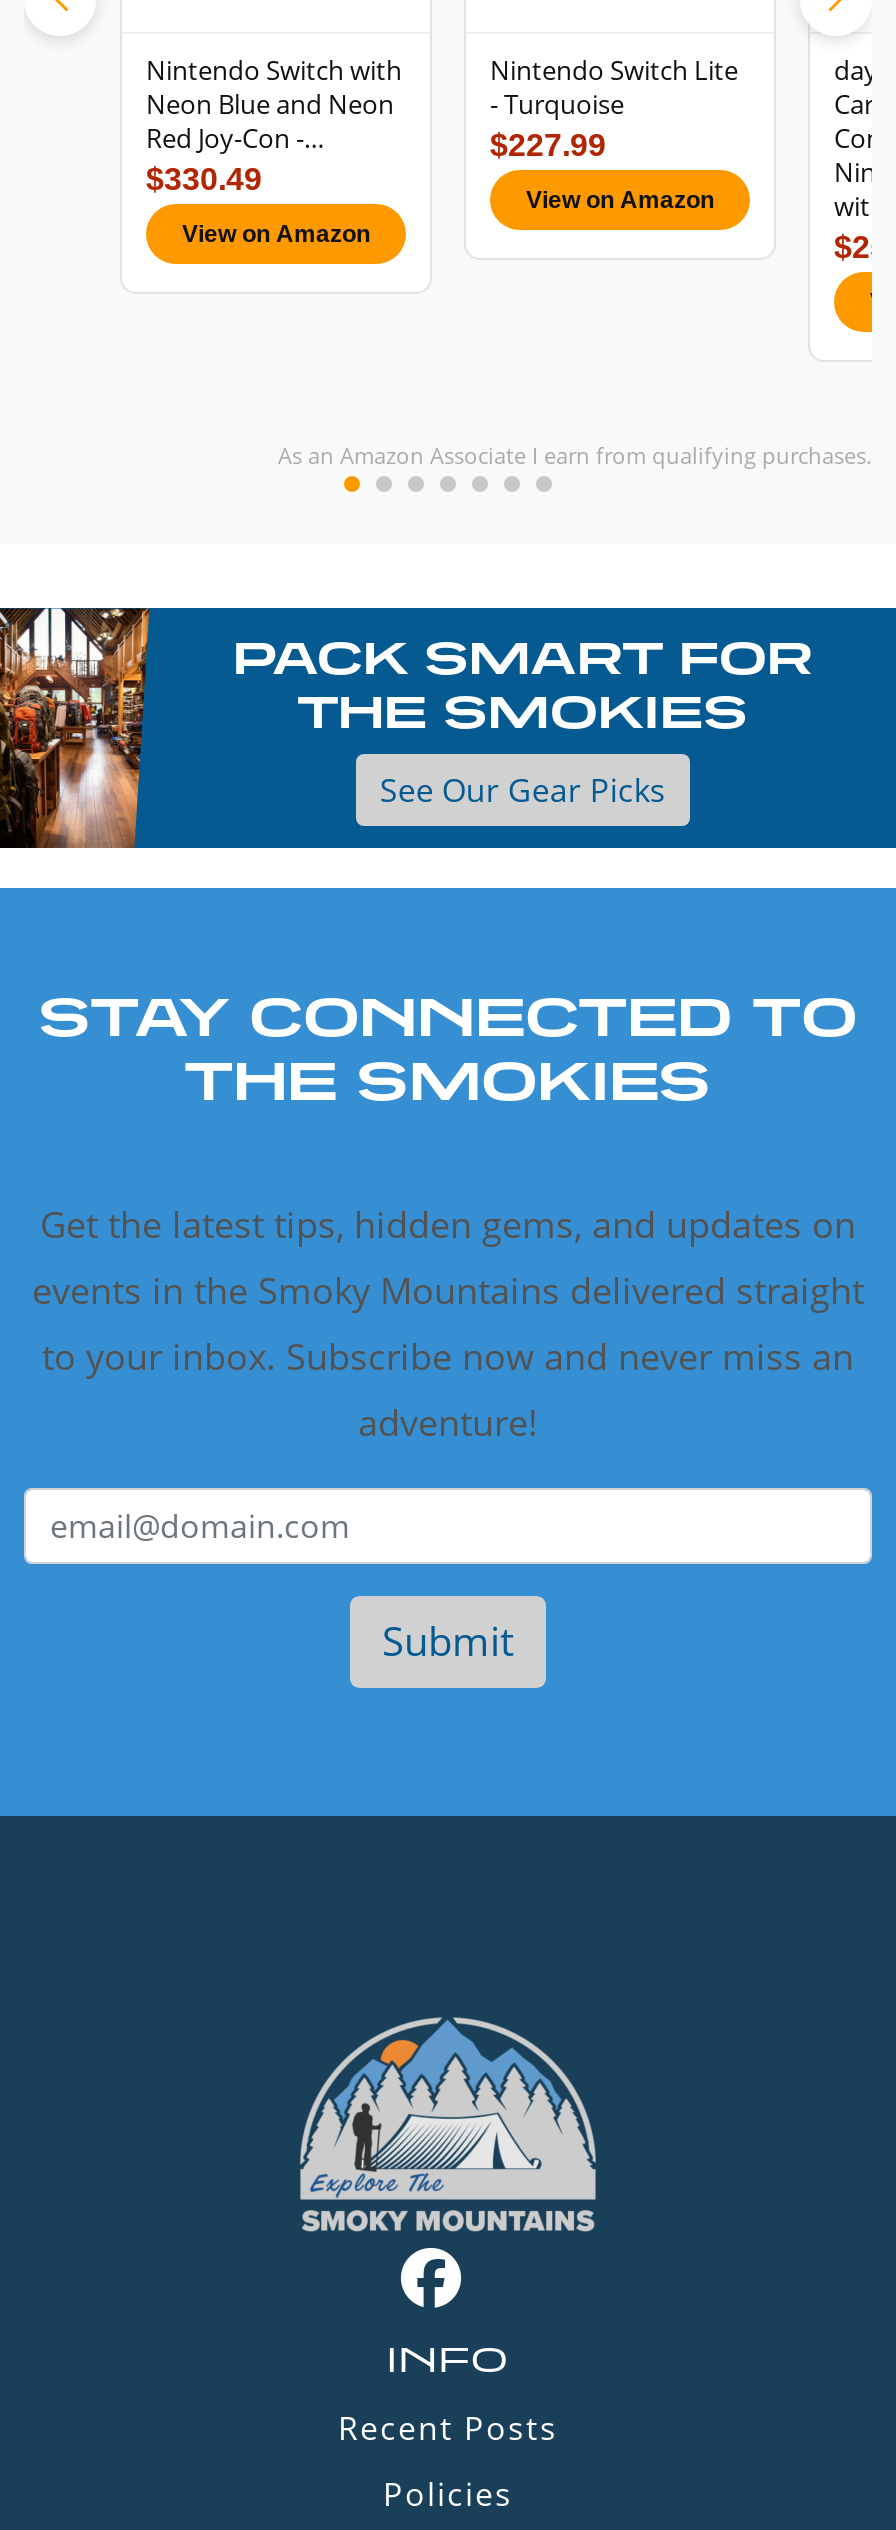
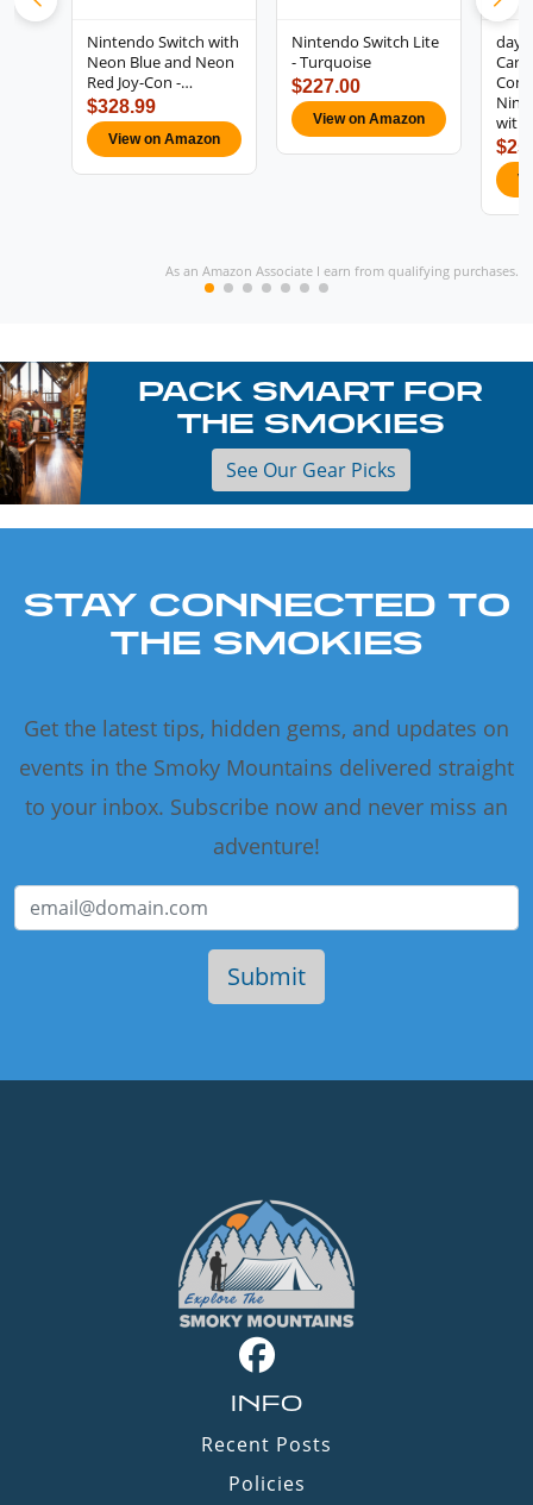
[490,129,606,163] $227.99 -> [291,76,360,97] $227.00
[146,163,262,197] $330.49 -> [87,97,156,117] $328.99

